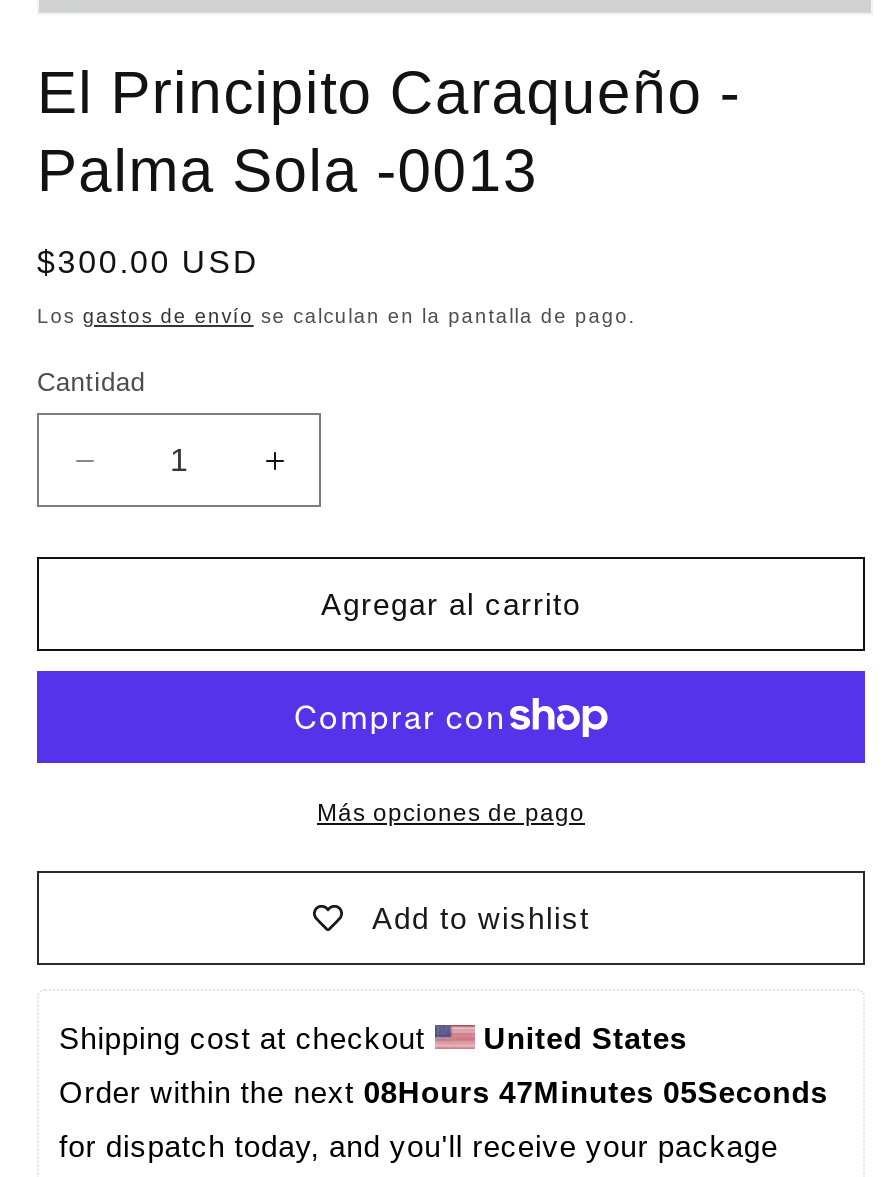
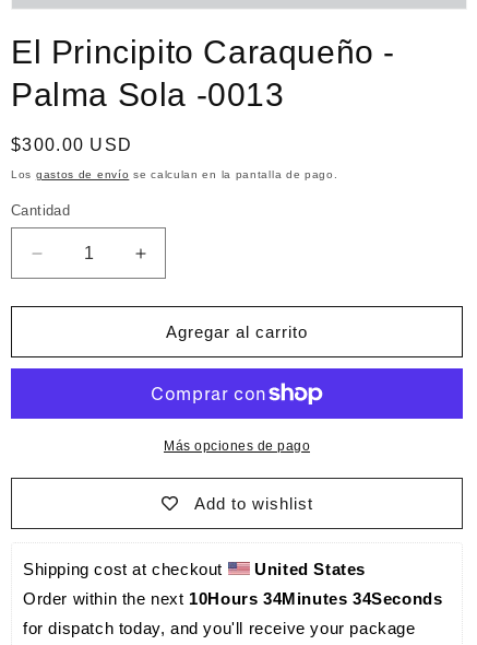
[59,1075,828,1109] Order within the next 08Hours 47Minutes 05Seconds -> [23,589,443,608] Order within the next 10Hours 34Minutes 34Seconds

